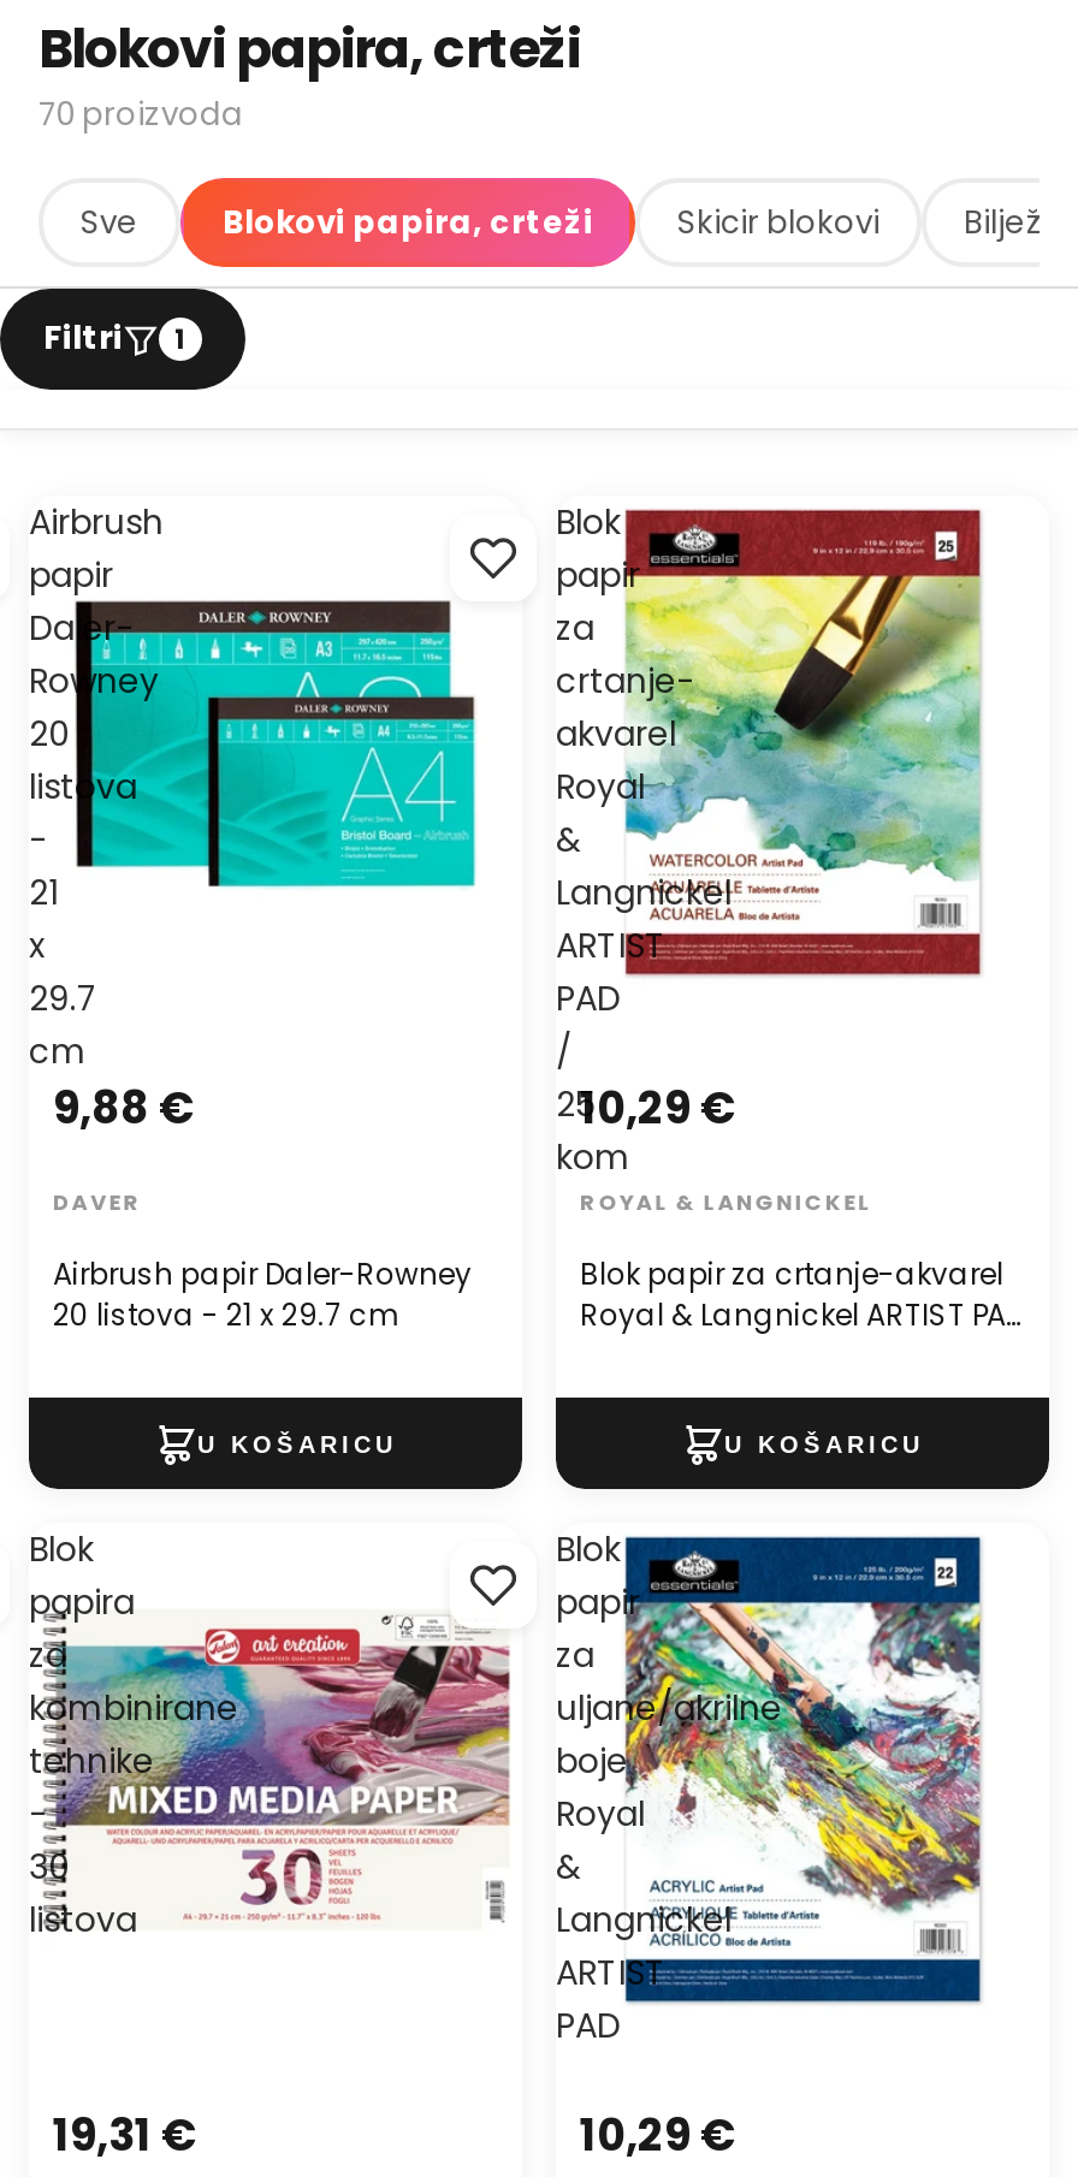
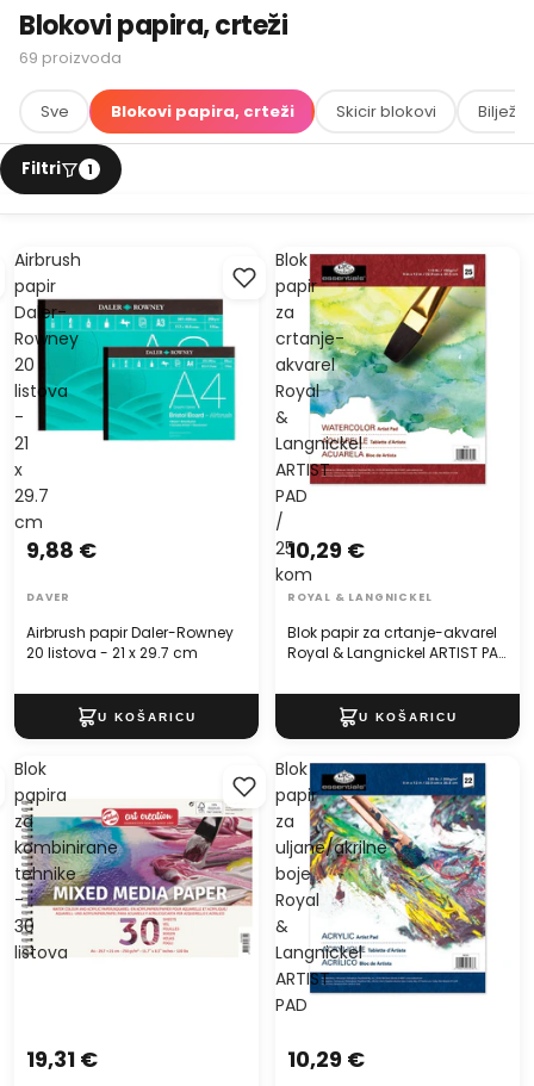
[38,91,243,137] 70 proizvoda -> [19,46,122,69] 69 proizvoda

